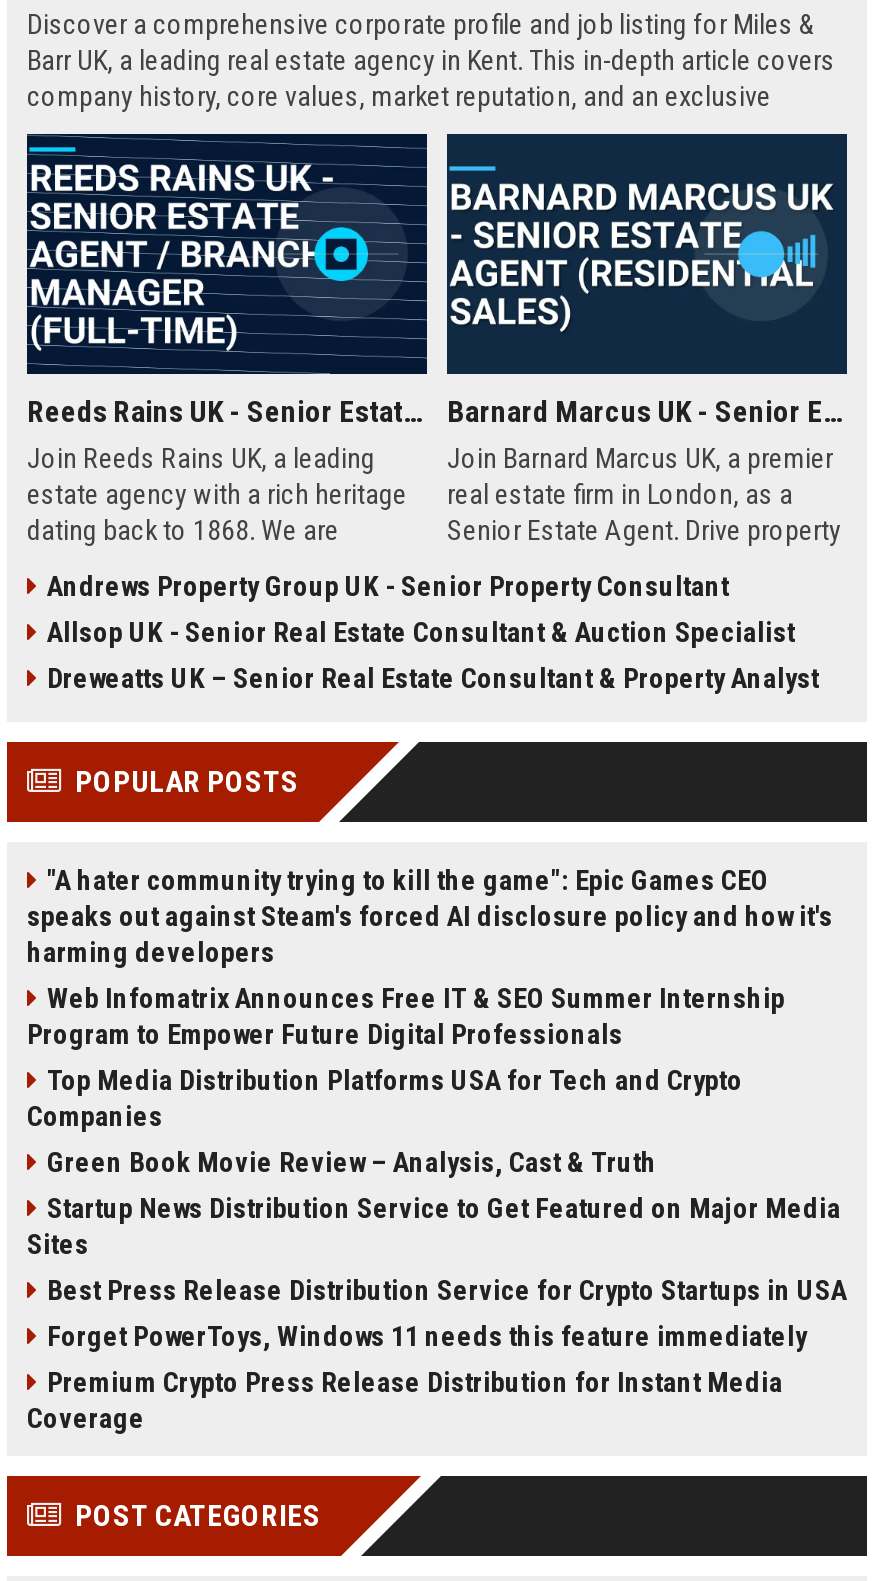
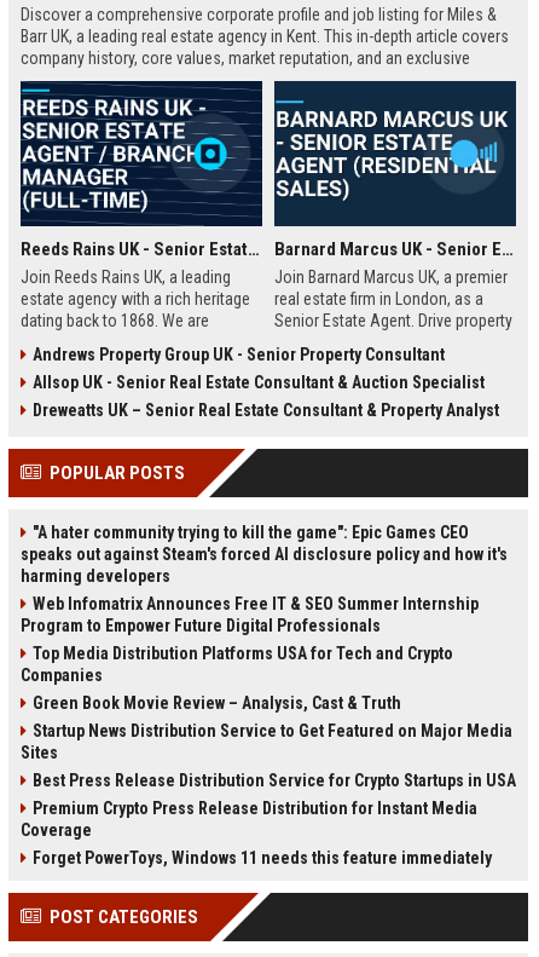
moved [47,1320,807,1352] -> [33,848,492,867]: Forget PowerToys, Windows 11 needs this feature immediately
moved [27,1366,783,1434] -> [21,799,477,840]: Premium Crypto Press Release Distribution for Instant Media | Coverage

